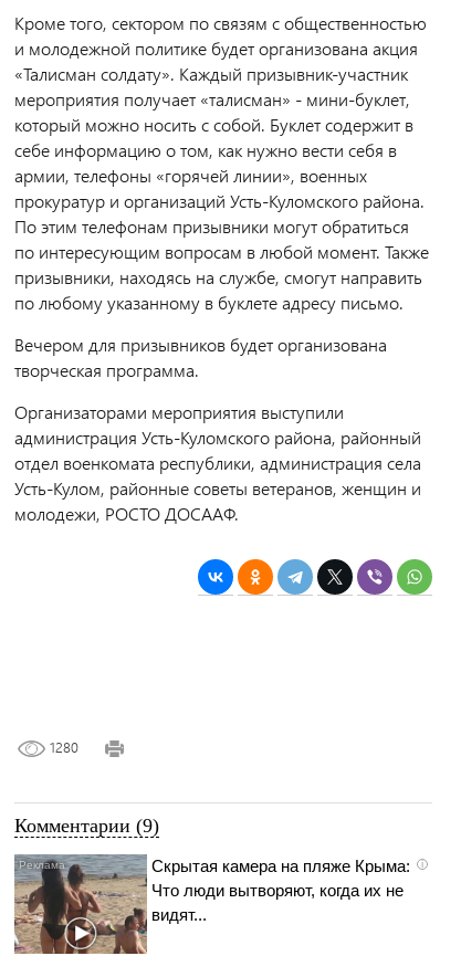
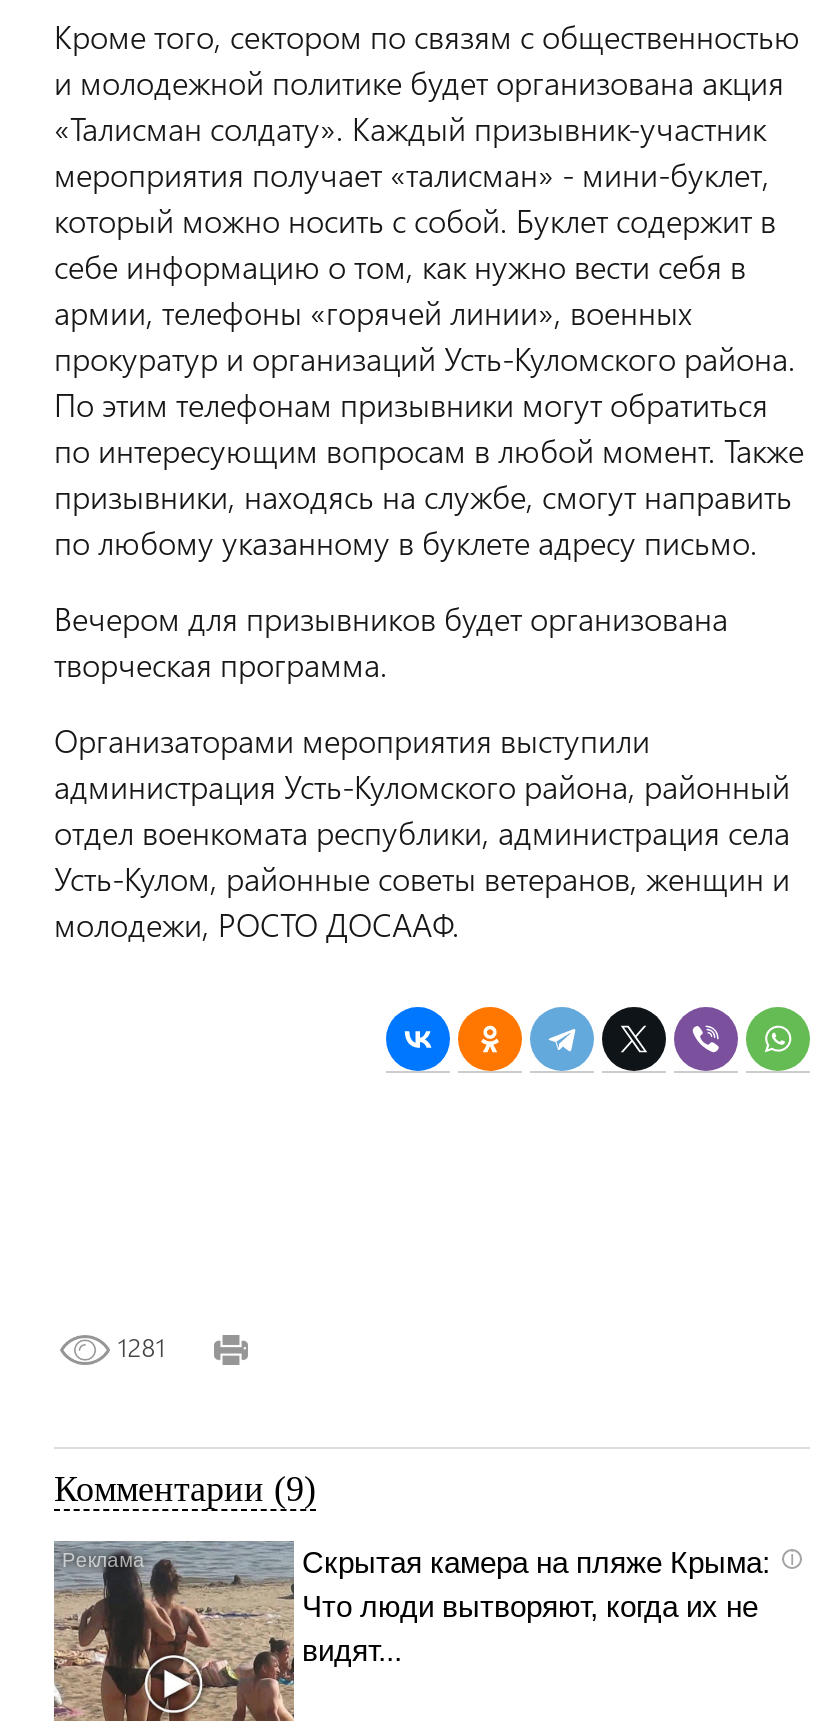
[45,737,83,755] 1280 -> [109,1328,173,1362] 1281

